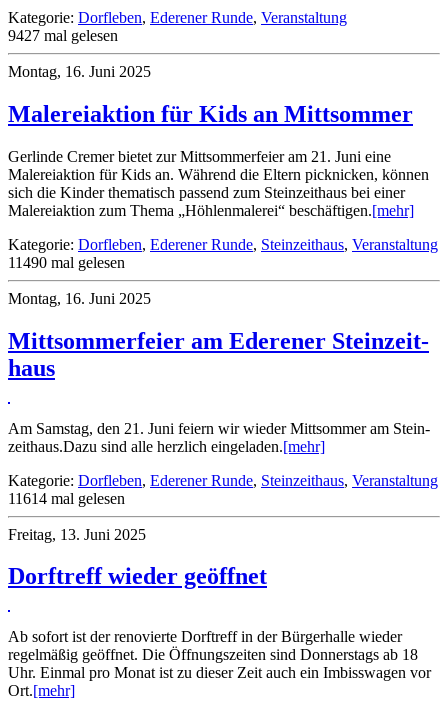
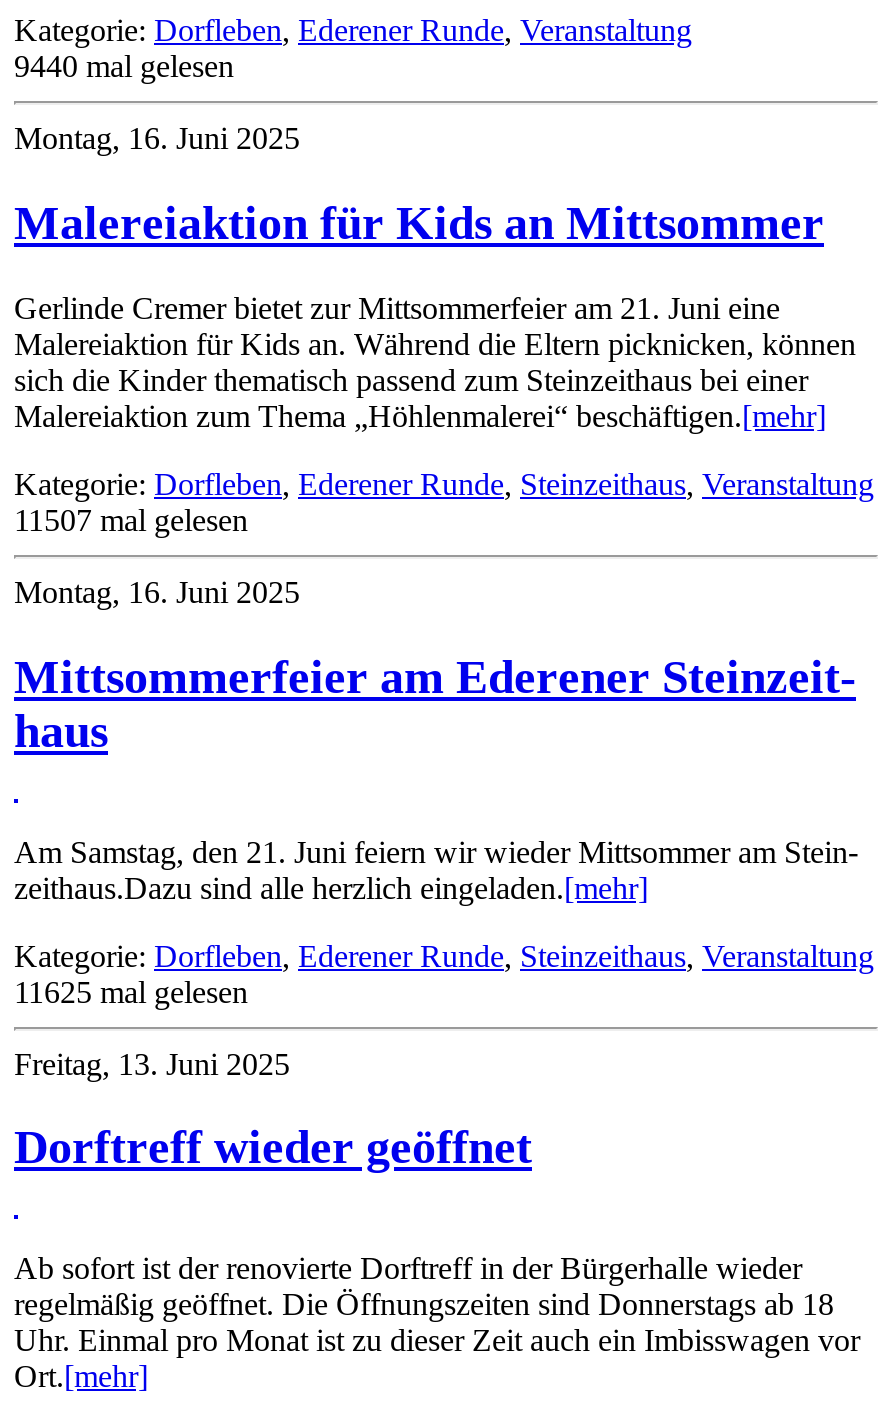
[8,27,118,44] 9427 mal gelesen -> [14,49,234,83] 9440 mal gelesen
[8,254,125,271] 11490 mal gelesen -> [14,503,248,537] 11507 mal gelesen
[8,490,125,507] 11614 mal gelesen -> [14,974,248,1008] 11625 mal gelesen

